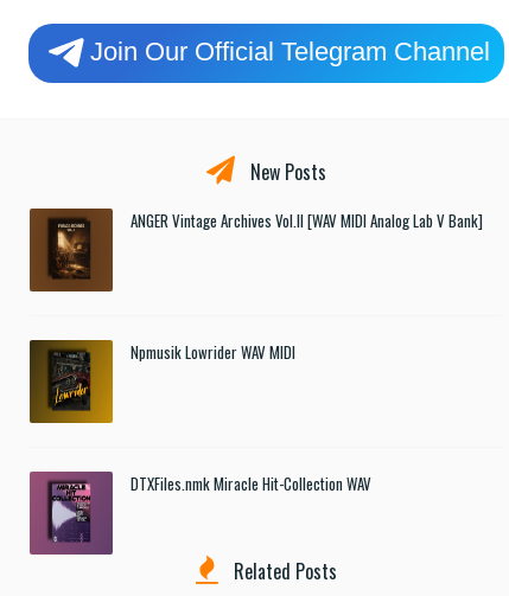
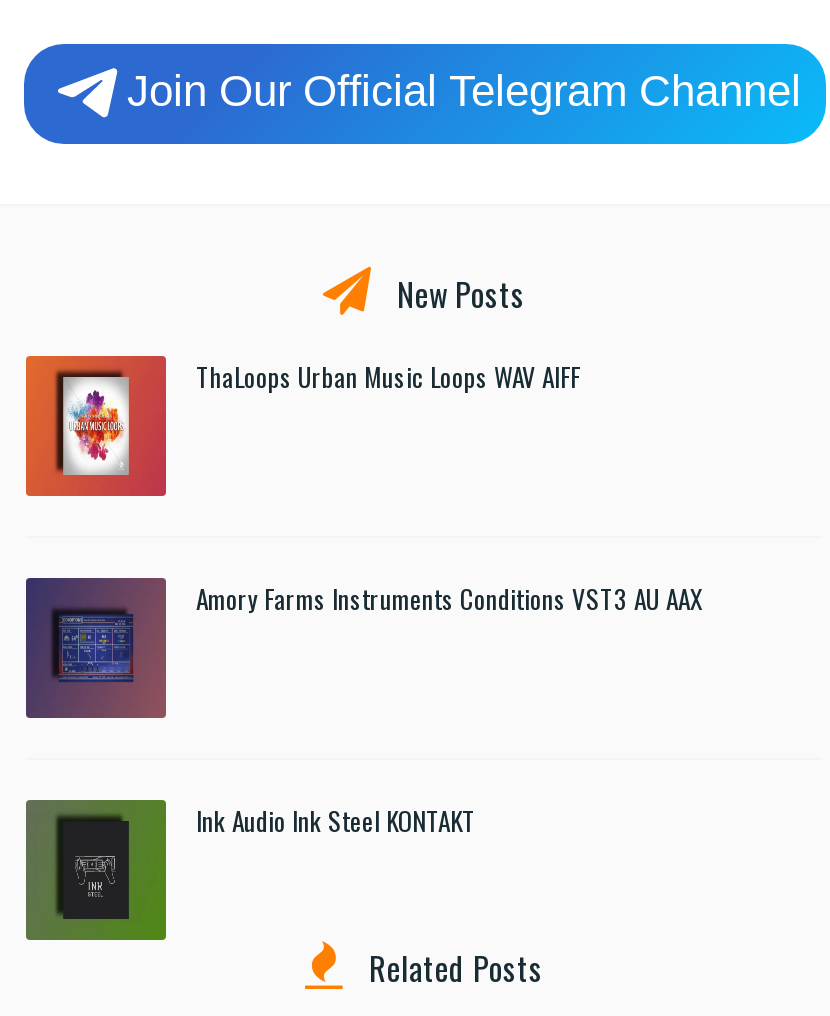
[28,207,483,293] [image] | ANGER Vintage Archives Vol.II [WAV MIDI Analog Lab V Bank] -> [24,354,580,498] [image] | ThaLoops Urban Music Loops WAV AIFF
[30,340,295,423] [image] | Npmusik Lowrider WAV MIDI -> [26,578,702,718] [image] | Amory Farms Instruments Conditions VST3 AU AAX
[30,472,371,555] [image] | DTXFiles.nmk Miracle Hit-Collection WAV -> [26,800,476,940] [image] | Ink Audio Ink Steel KONTAKT

